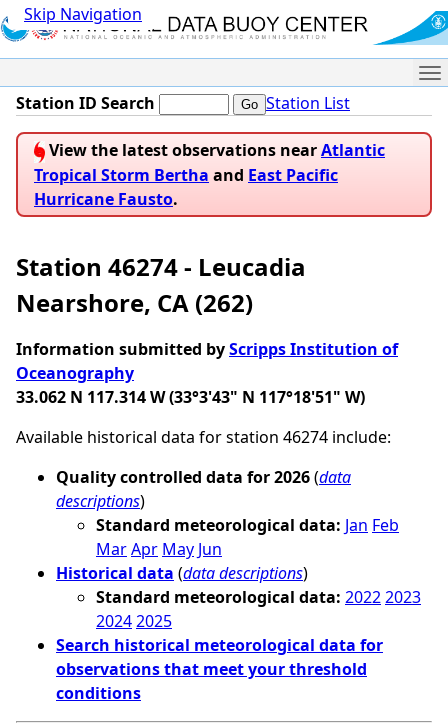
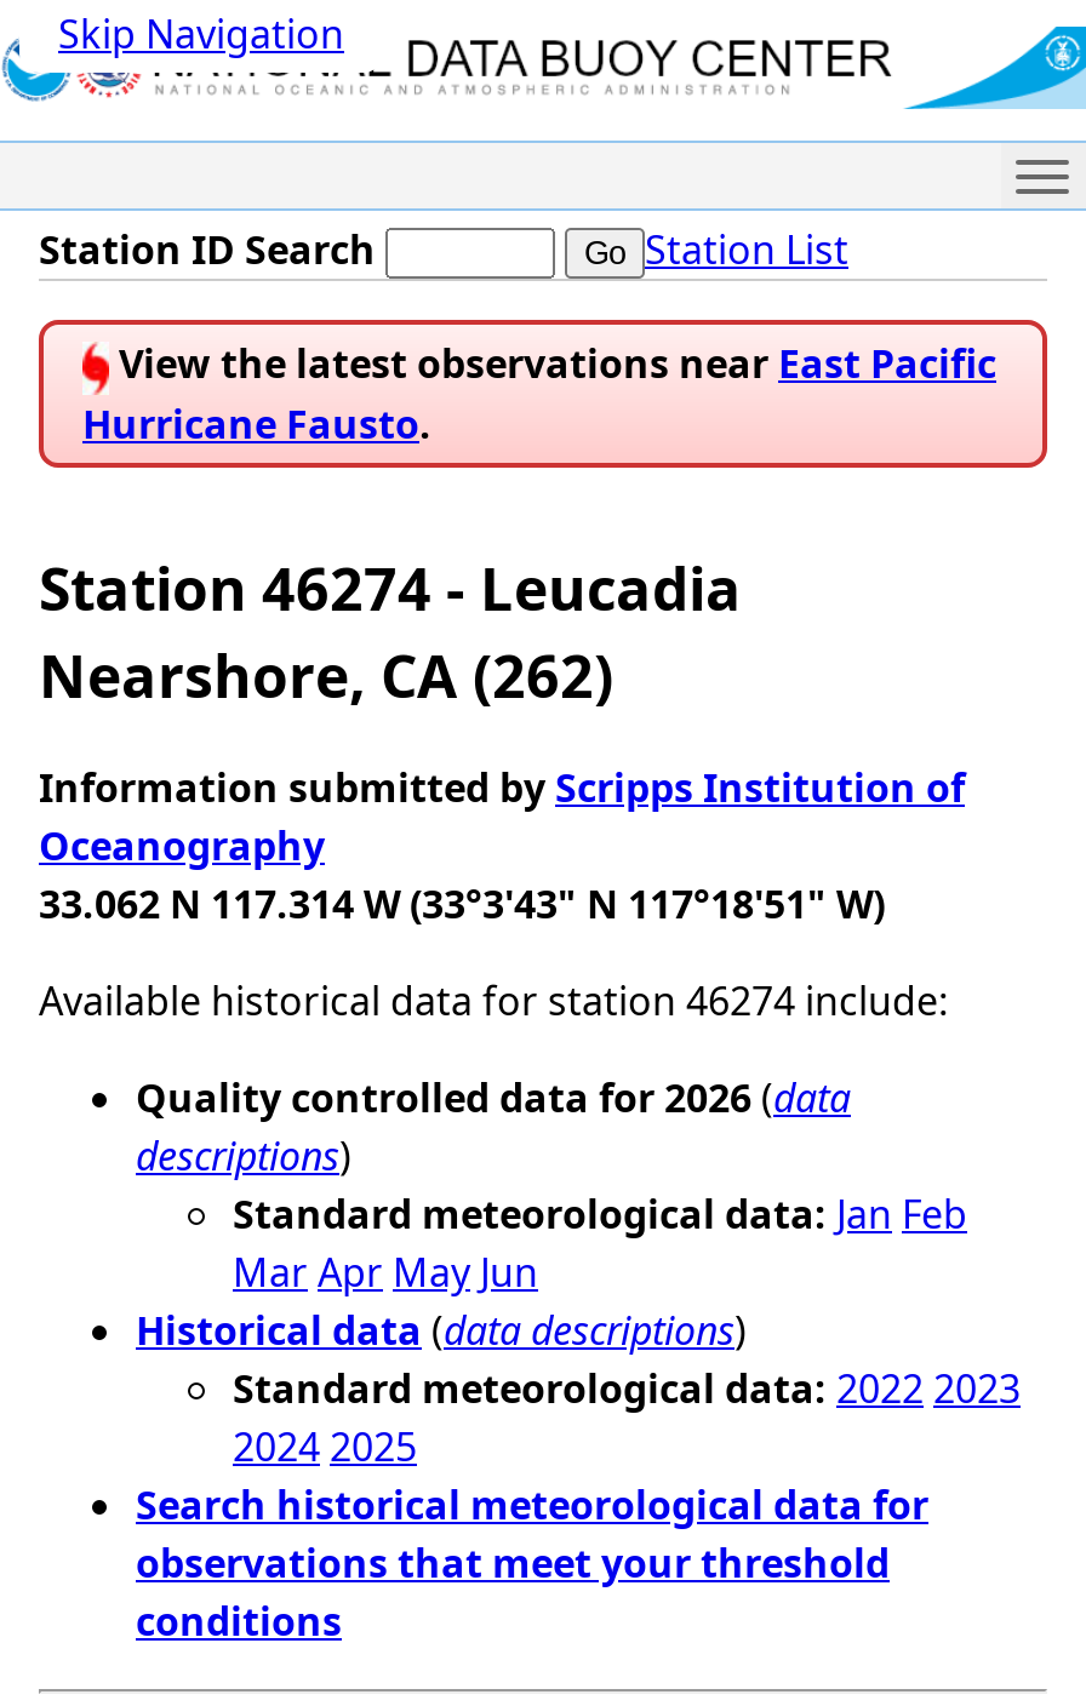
[34,139,385,186] View the latest observations near Atlantic | Tropical Storm Bertha and East Pacific -> [109,338,996,391] View the latest observations near East Pacific

